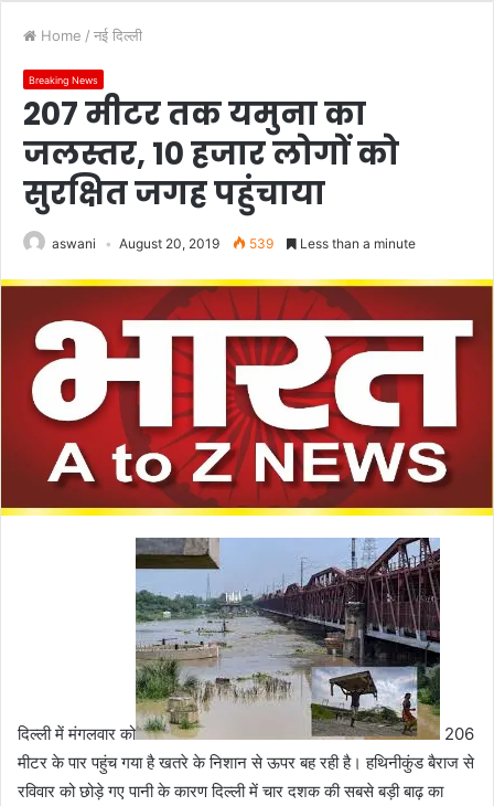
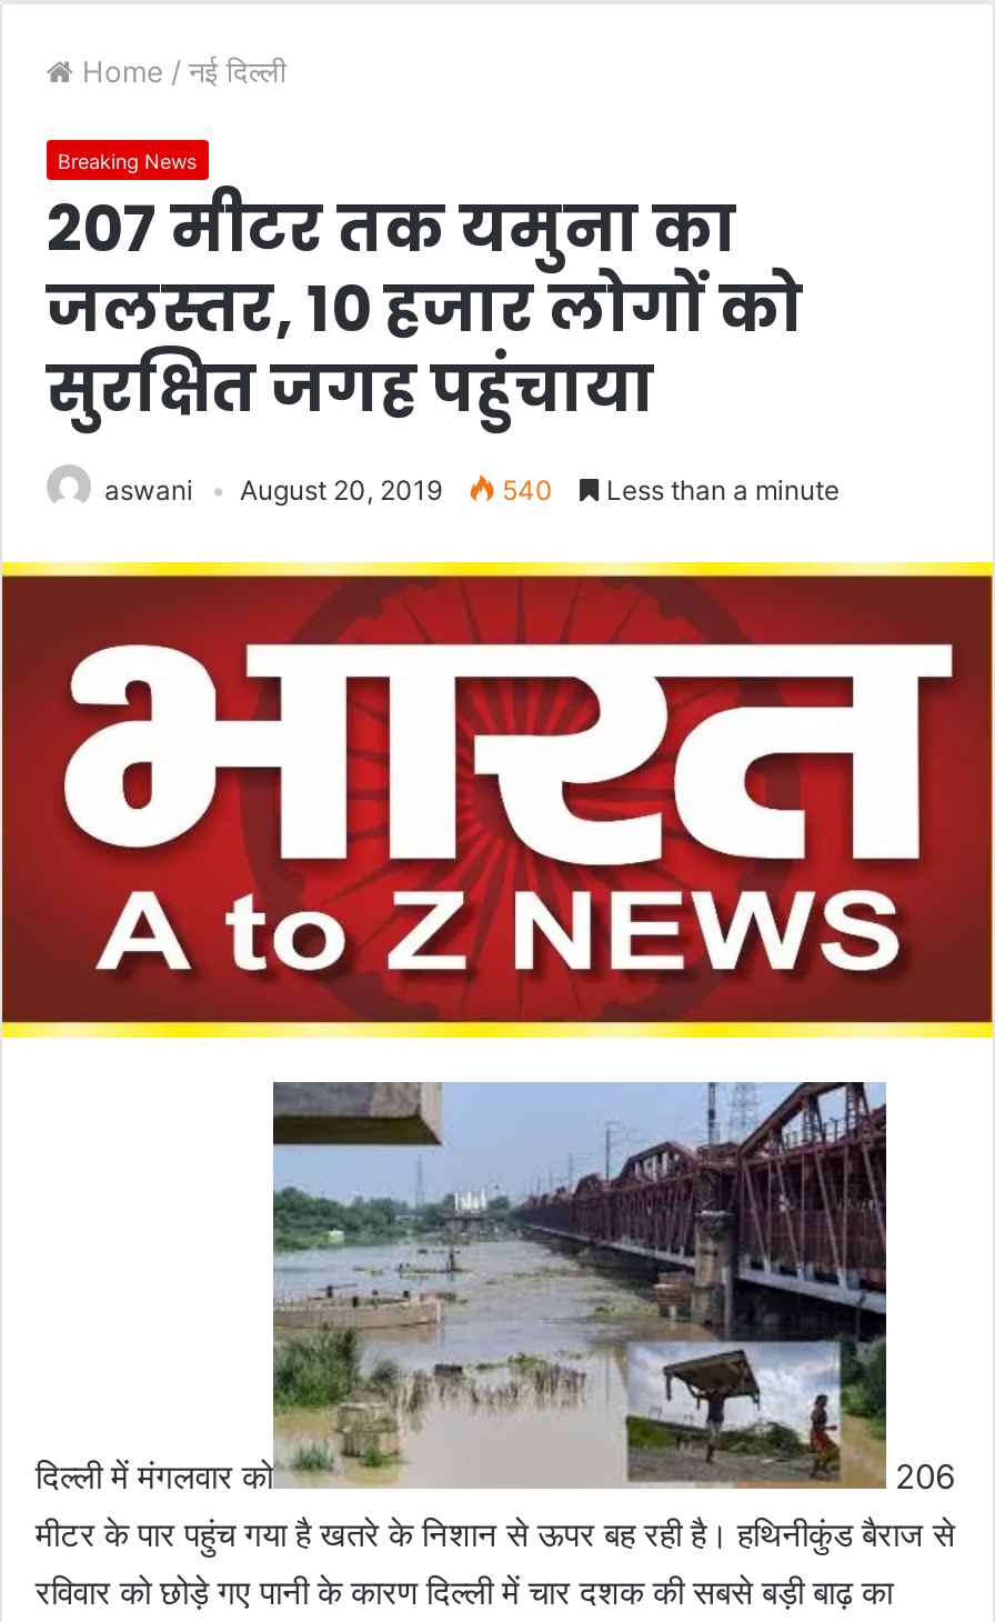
[52,235,416,252] aswani August 20, 2019 539 Less than a minute -> [104,473,840,507] aswani August 20, 2019 540 Less than a minute

